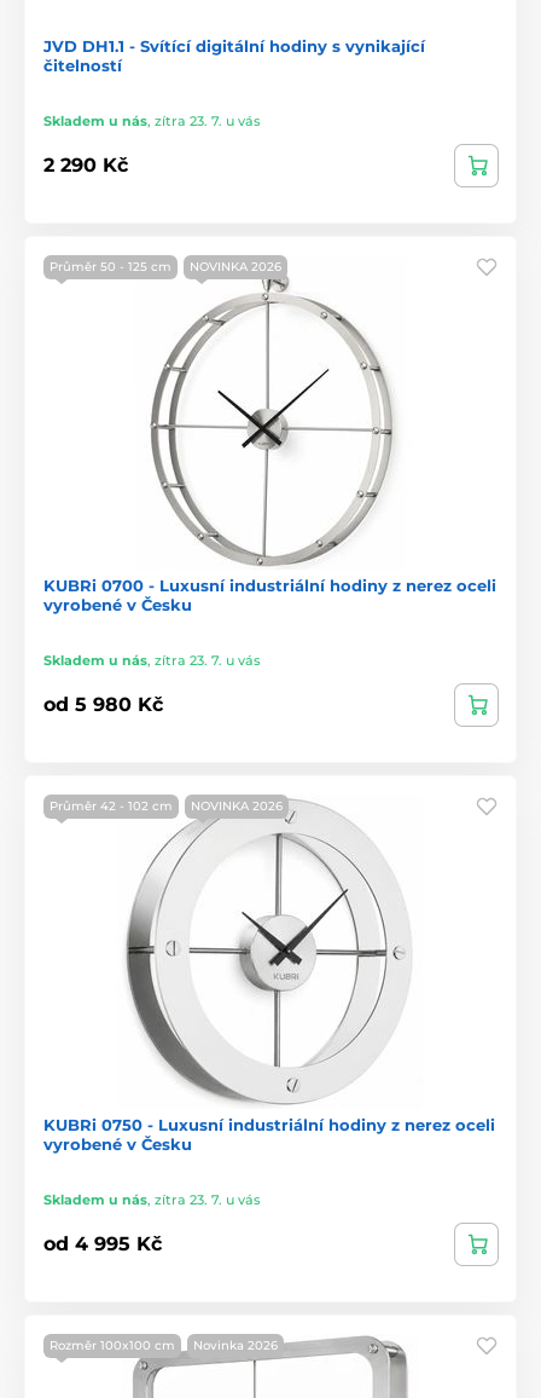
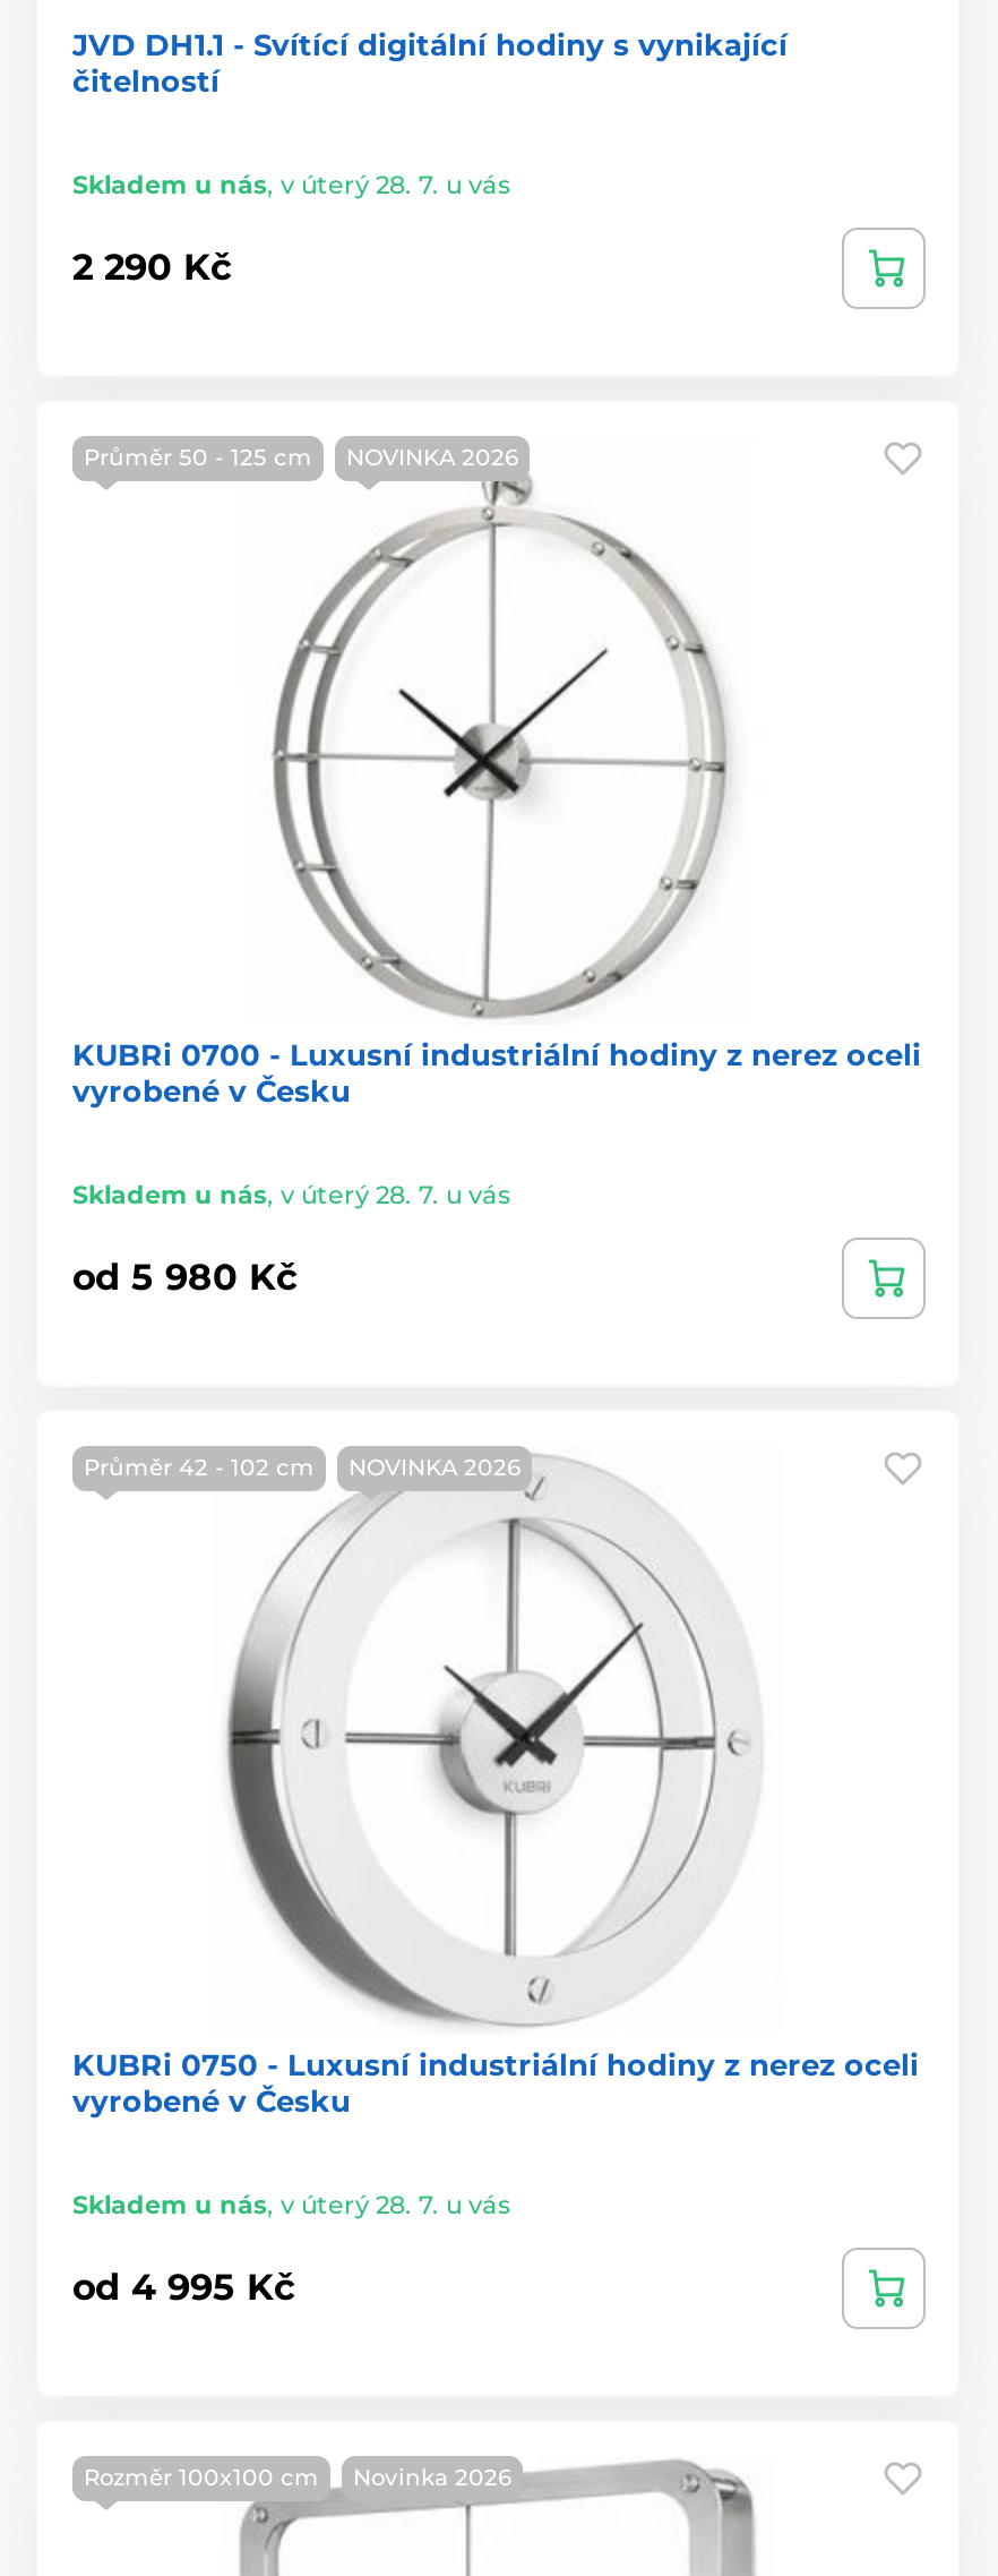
[43,112,261,129] Skladem u nás, zítra 23. 7. u vás -> [72,168,511,199] Skladem u nás, v úterý 28. 7. u vás
[43,651,261,668] Skladem u nás, zítra 23. 7. u vás -> [72,1178,511,1209] Skladem u nás, v úterý 28. 7. u vás
[43,1191,261,1208] Skladem u nás, zítra 23. 7. u vás -> [72,2188,511,2219] Skladem u nás, v úterý 28. 7. u vás

